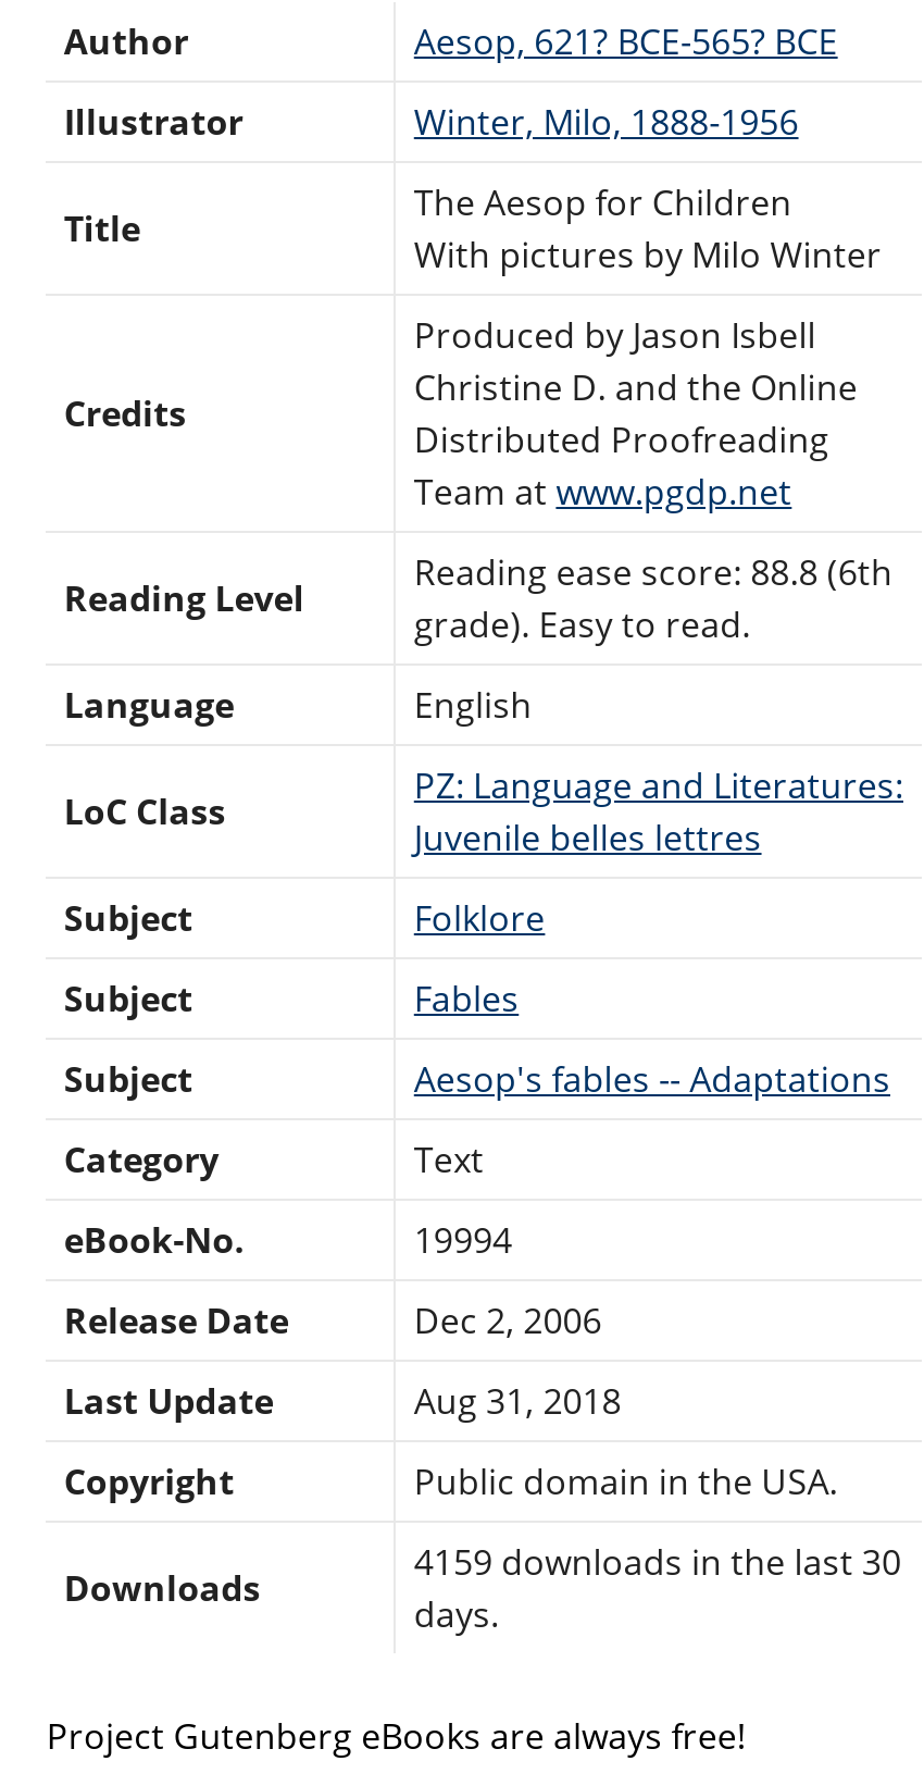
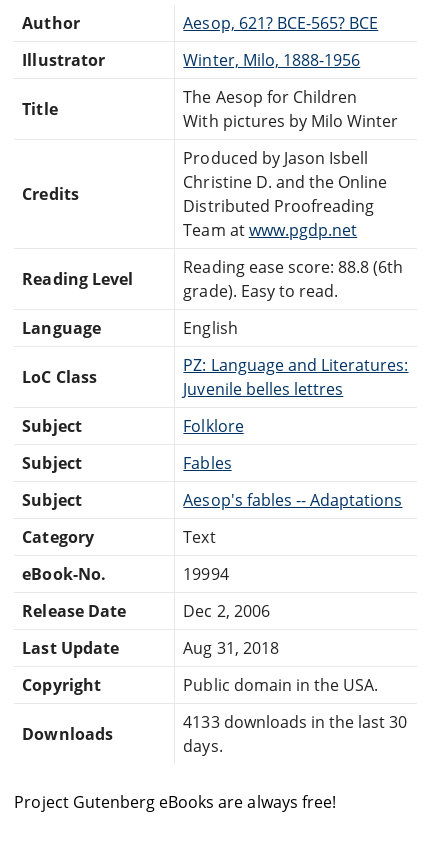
[414,1537,901,1585] 4159 downloads in the last 30 -> [183,711,407,733] 4133 downloads in the last 30

